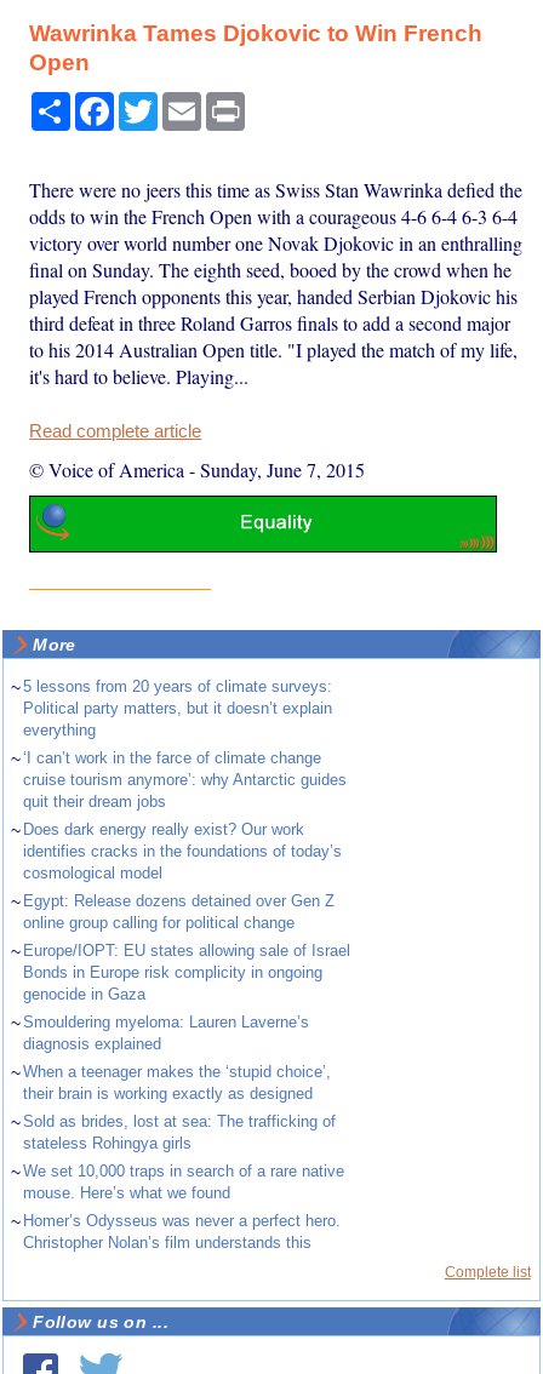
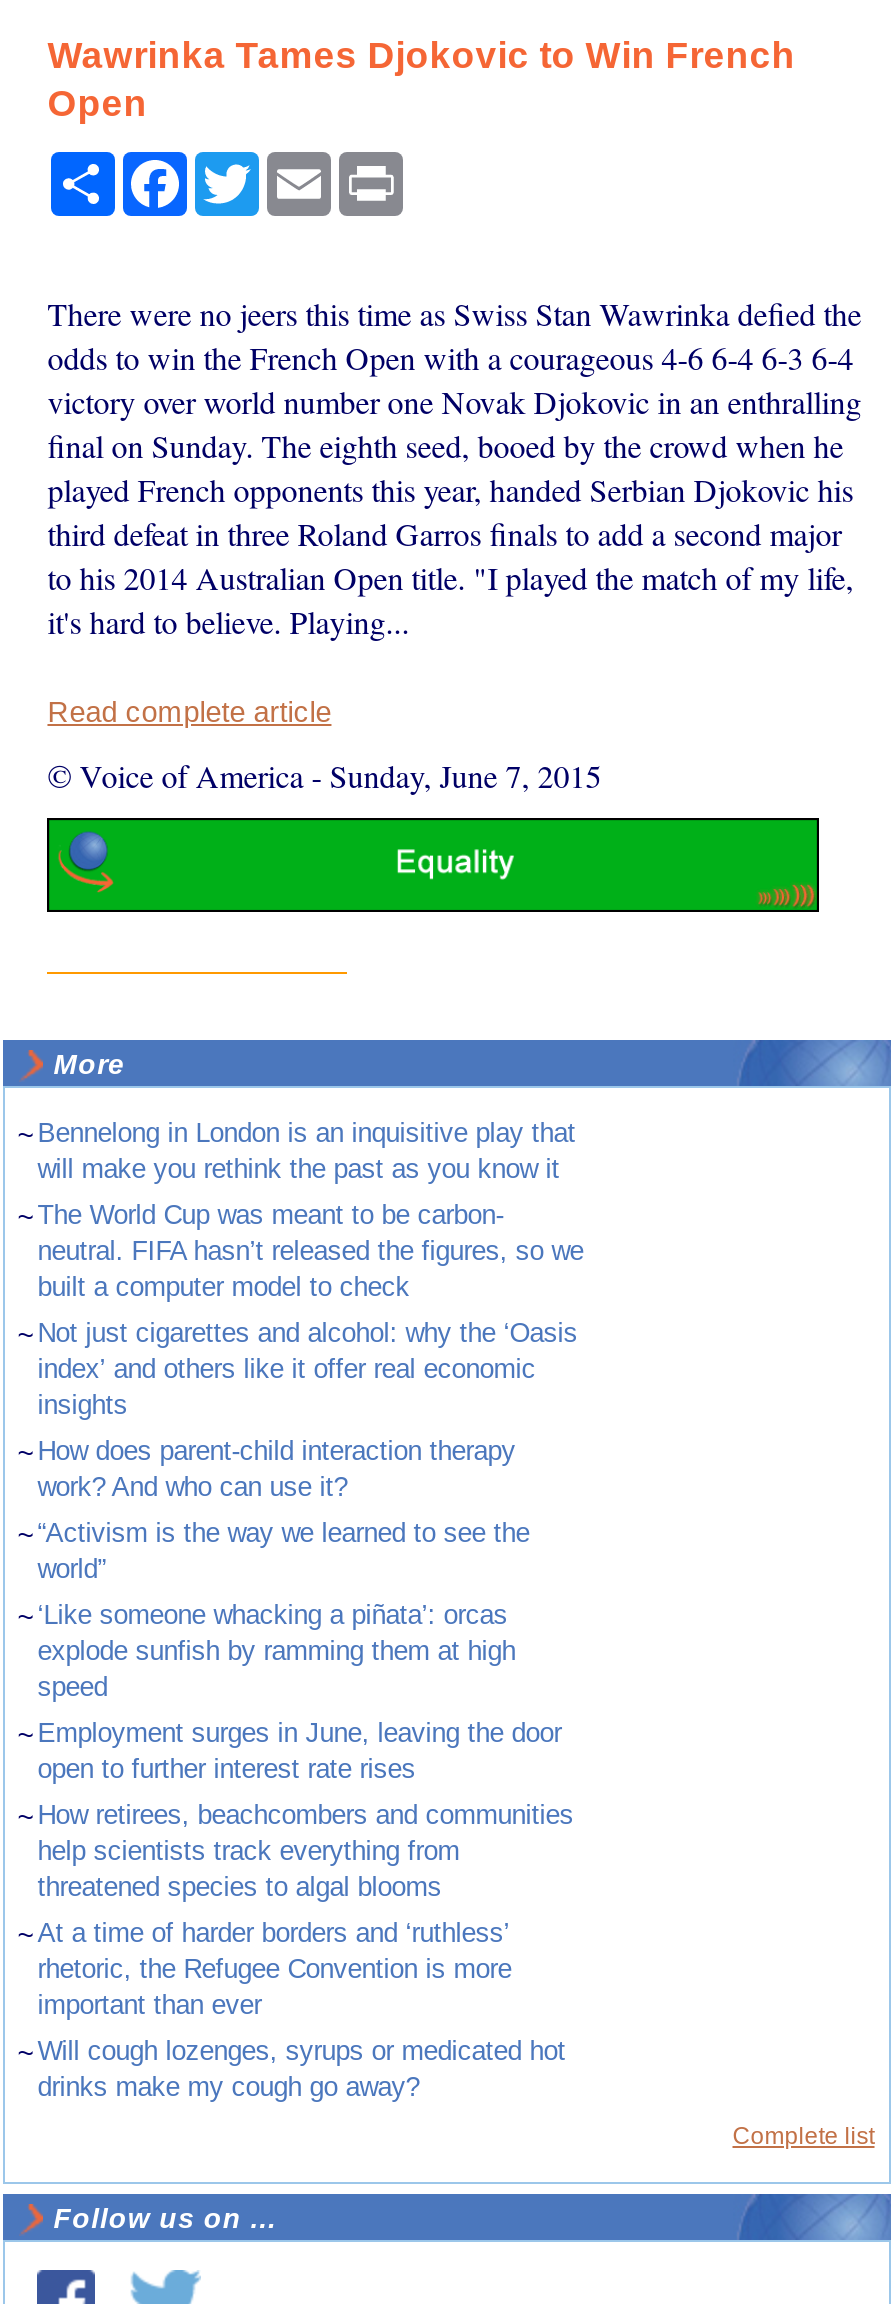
[11,678,332,740] ~ 5 lessons from 20 years of climate surveys: | Political party matters, but it doesn’t explain | everything -> [17,1119,575,1185] ~ Bennelong in London is an inquisitive play that | will make you rethink the past as you know it
[11,749,347,811] ~ ‘I can’t work in the farce of climate change | cruise tourism anymore’: why Antarctic guides | quit their dream jobs -> [17,1201,583,1303] ~ The World Cup was meant to be carbon- | neutral. FIFA hasn’t released the figures, so we | built a computer model to check
[11,821,342,883] ~ Does dark energy really exist? Our work | identifies cracks in the foundations of today’s | cosmological model -> [17,1319,577,1421] ~ Not just cigarettes and alcohol: why the ‘Oasis | index’ and others like it offer real economic | insights
[11,892,335,932] ~ Egypt: Release dozens detained over Gen Z | online group calling for political change -> [17,1437,515,1503] ~ How does parent-child interaction therapy | work? And who can use it?
[11,942,351,1004] ~ Europe/IOPT: EU states allowing sale of Israel | Bonds in Europe risk complicity in ongoing | genocide in Gaza -> [17,1519,529,1585] ~ “Activism is the way we learned to see the | world”
[11,1014,309,1054] ~ Smouldering myeloma: Lauren Laverne’s | diagnosis explained -> [17,1601,515,1703] ~ ‘Like someone whacking a piñata’: orcas | explode sunfish by ramming them at high | speed
[11,1063,331,1103] ~ When a teenager makes the ‘stupid choice’, | their brain is working exactly as designed -> [17,1719,561,1785] ~ Employment surges in June, leaving the door | open to further interest rate rises
[11,1113,336,1153] ~ Sold as brides, lost at sea: The trafficking of | stateless Rohingya girls -> [17,1801,573,1903] ~ How retirees, beachcombers and communities | help scientists track everything from | threatened species to algal blooms
[11,1163,344,1203] ~ We set 10,000 traps in search of a rare native | mouse. Here’s what we found -> [17,1919,511,2021] ~ At a time of harder borders and ‘ruthless’ | rhetoric, the Refugee Convention is more | important than ever
[11,1212,341,1252] ~ Homer’s Odysseus was never a perfect hero. | Christopher Nolan’s film understands this -> [17,2037,565,2103] ~ Will cough lozenges, syrups or medicated hot | drinks make my cough go away?

